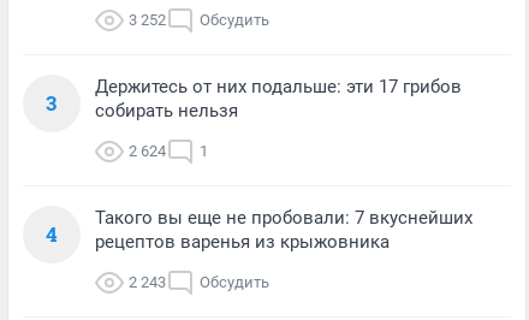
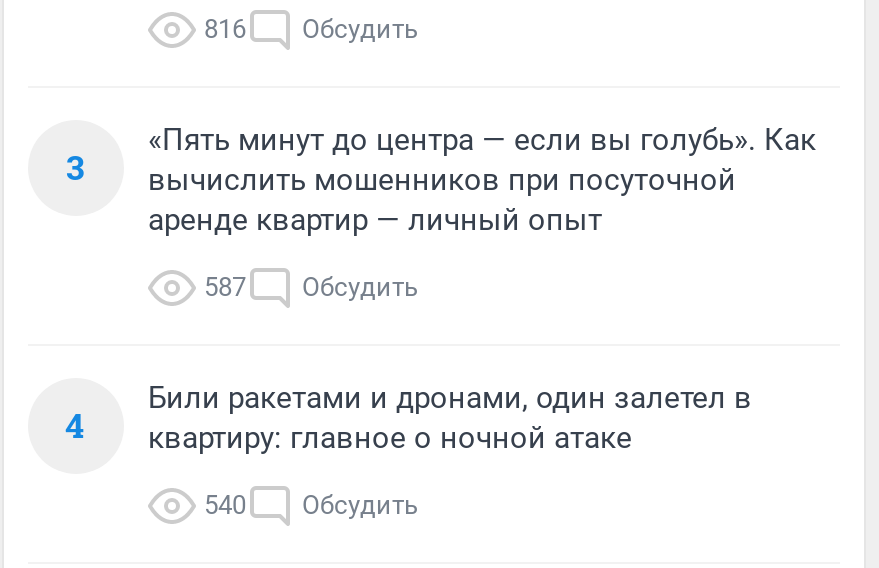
[129,10,269,29] 3 252 Обсудить -> [204,13,418,43] 816 Обсудить
[95,75,462,121] Держитесь от них подальше: эти 17 грибов | собирать нельзя -> [148,121,816,237] «Пять минут до центра — если вы голубь». Как | вычислить мошенников при посуточной | аренде квартир — личный опыт
[129,142,208,160] 2 624 | 1 -> [204,271,418,301] 587 | Обсудить
[95,207,472,252] Такого вы еще не пробовали: 7 вкуснейших | рецептов варенья из крыжовника -> [148,379,752,455] Били ракетами и дронами, один залетел в | квартиру: главное о ночной атаке
[129,273,269,291] 2 243 Обсудить -> [204,489,418,519] 540 Обсудить

